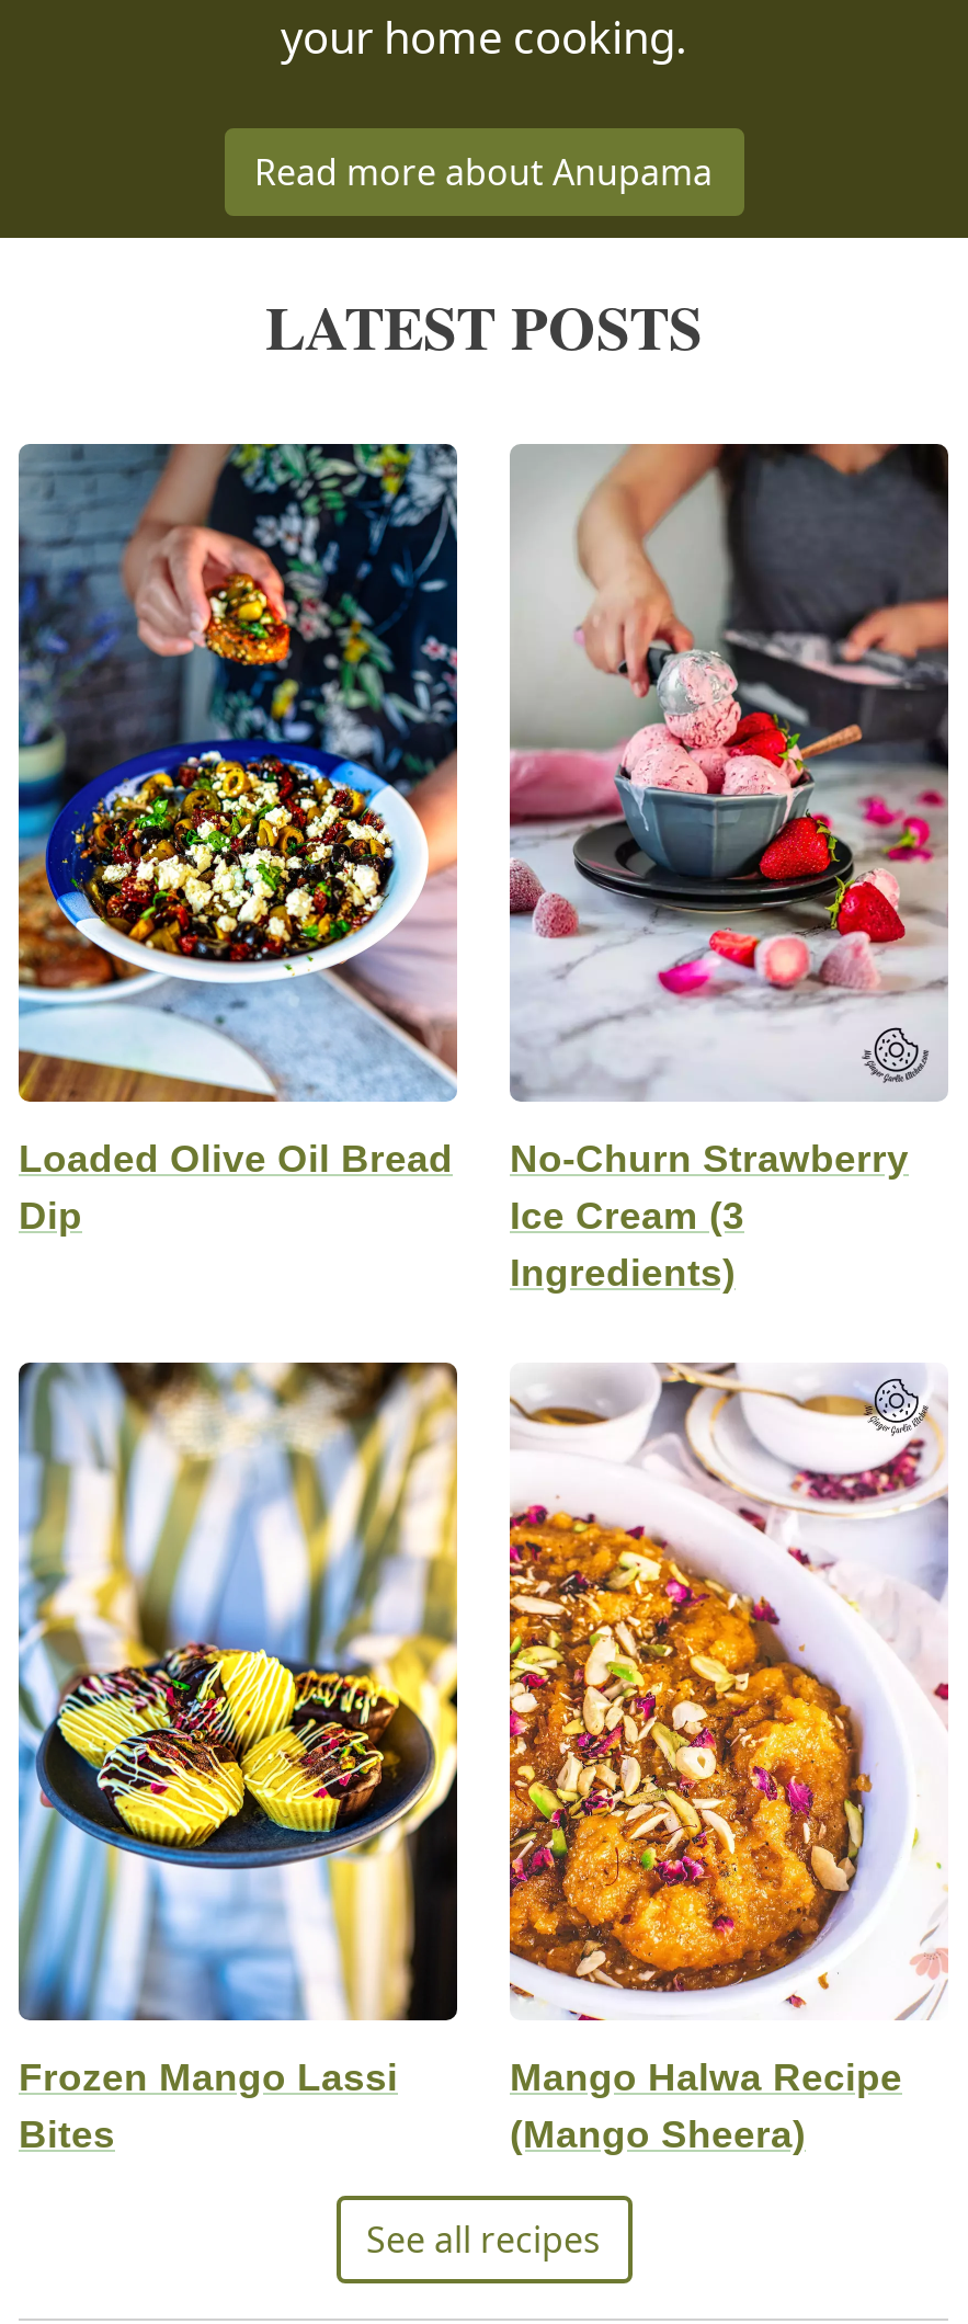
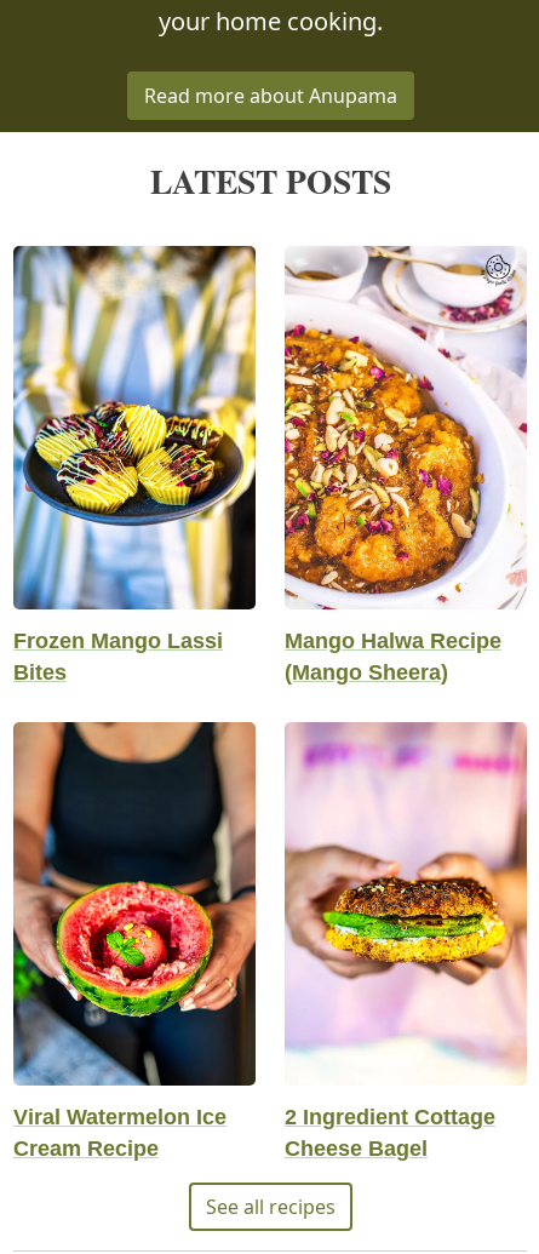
[16,441,459,1238] [image] | Loaded Olive Oil Bread | Dip -> none
[508,441,950,1295] [image] | No-Churn Strawberry | Ice Cream (3 | Ingredients) -> none
moved [14,1357,902,2157] -> [11,242,501,684]: [image] | Frozen Mango Lassi | Bites | Mango Halwa Recipe | (Mango Sheera)
none -> [12,721,257,1161] [image] | Viral Watermelon Ice | Cream Recipe
none -> [285,722,528,1160] [image] | 2 Ingredient Cottage | Cheese Bagel

